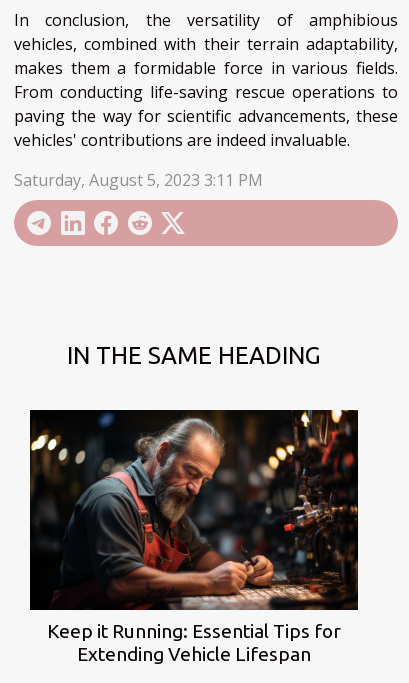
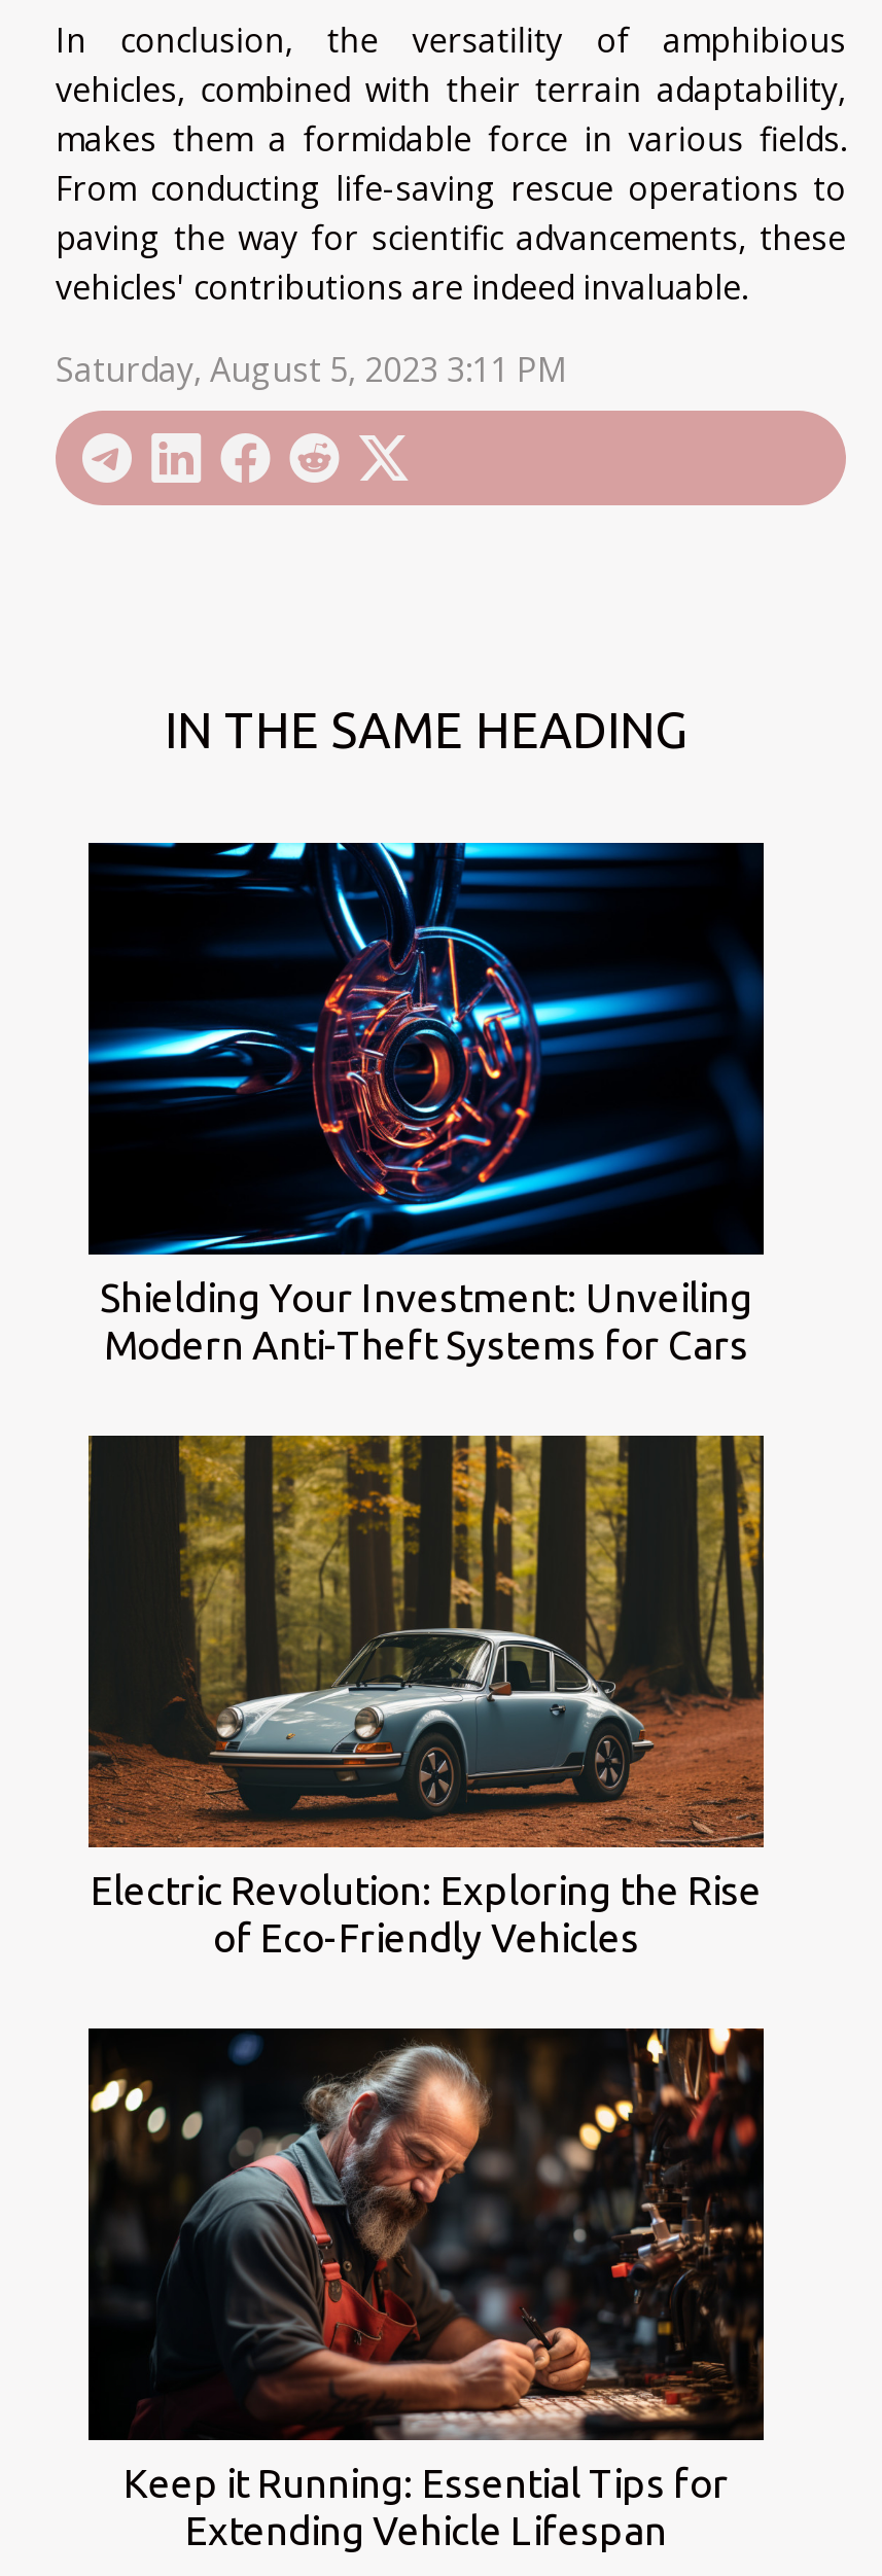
none -> [86,841,764,1367] [image] | Shielding Your Investment: Unveiling | Modern Anti-Theft Systems for Cars
none -> [86,1434,766,1960] [image] | Electric Revolution: Exploring the Rise | of Eco-Friendly Vehicles

